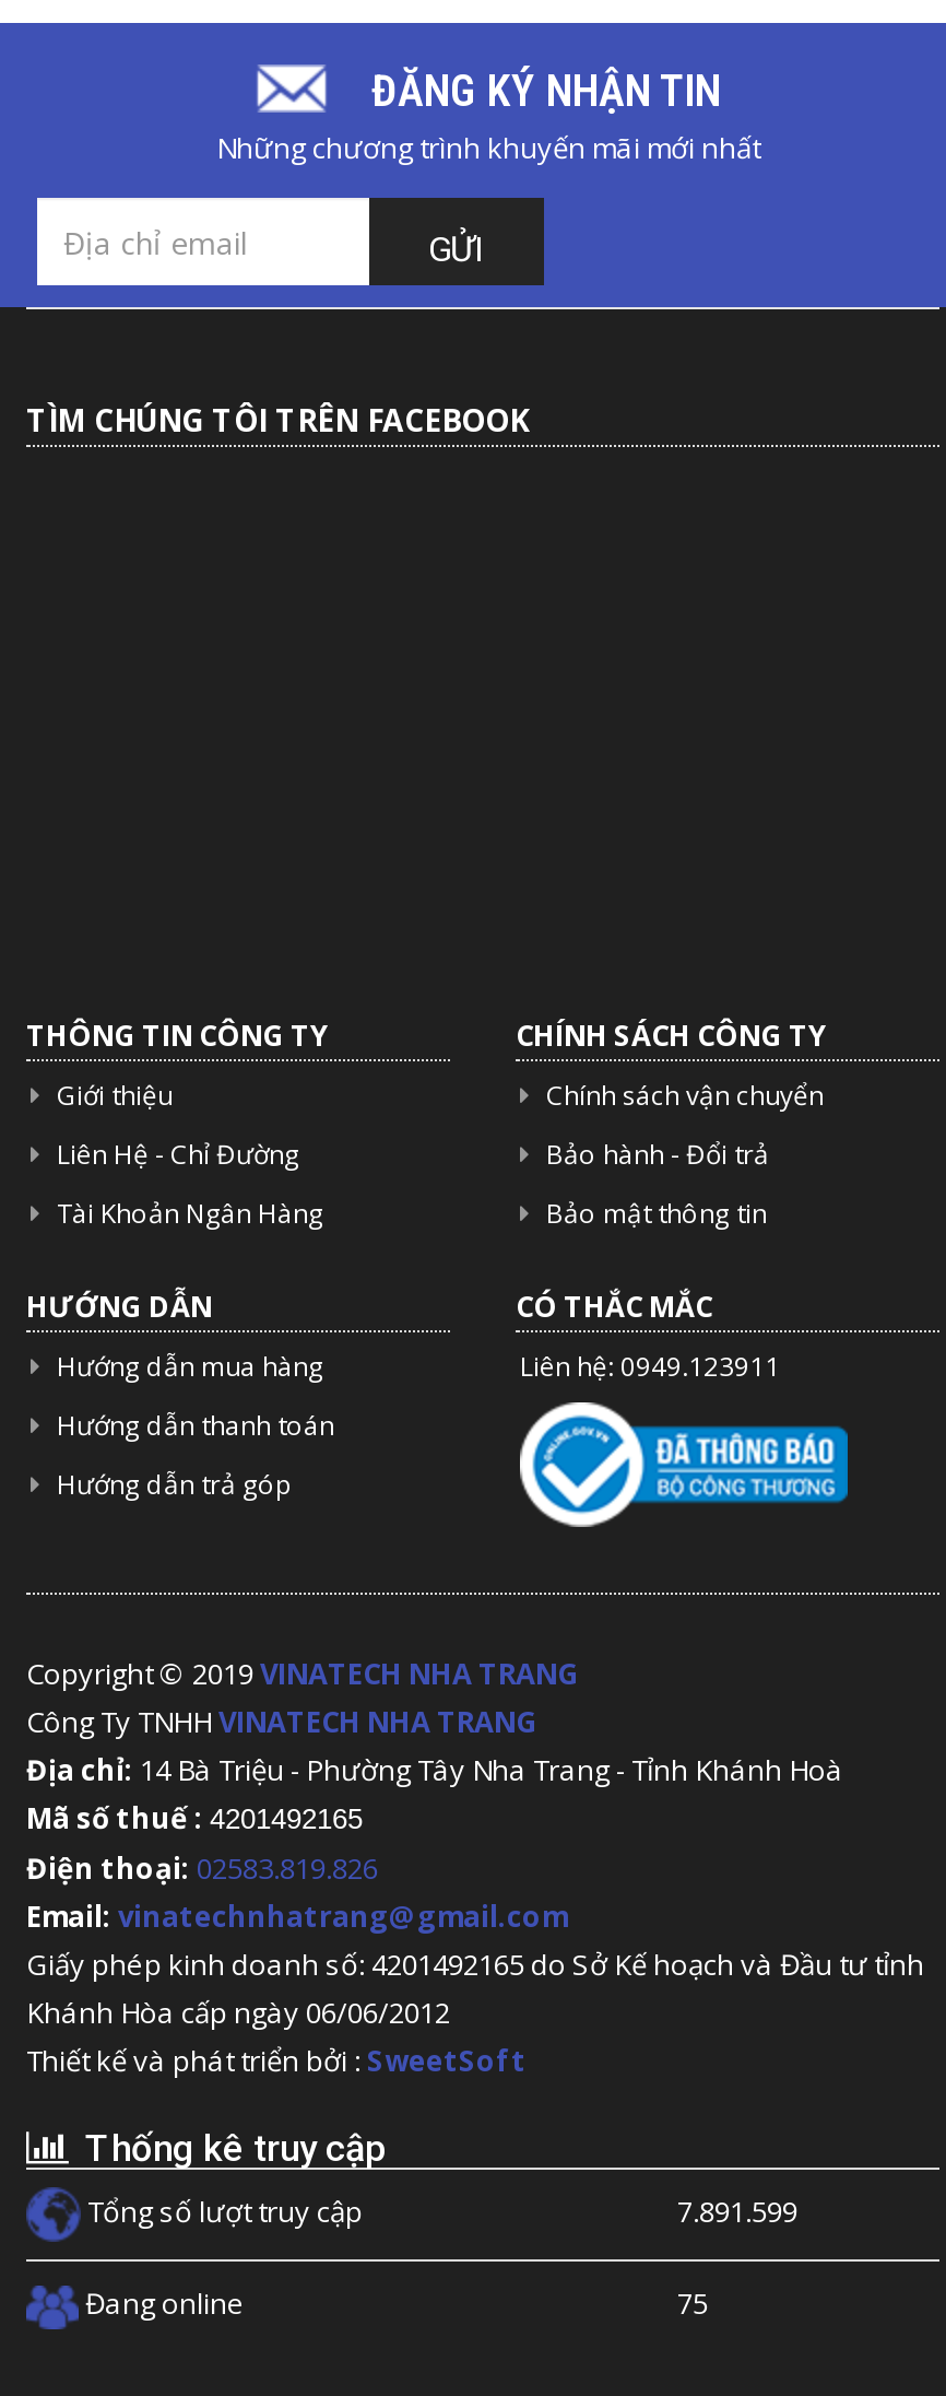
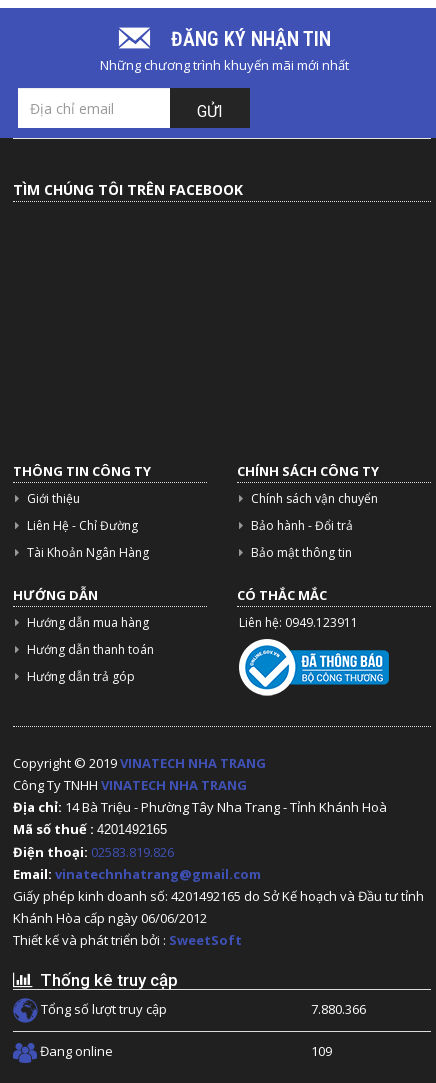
[677,2192,797,2232] 7.891.599 -> [311,1000,366,1018] 7.880.366
[677,2284,708,2324] 75 -> [311,1042,332,1060] 109

